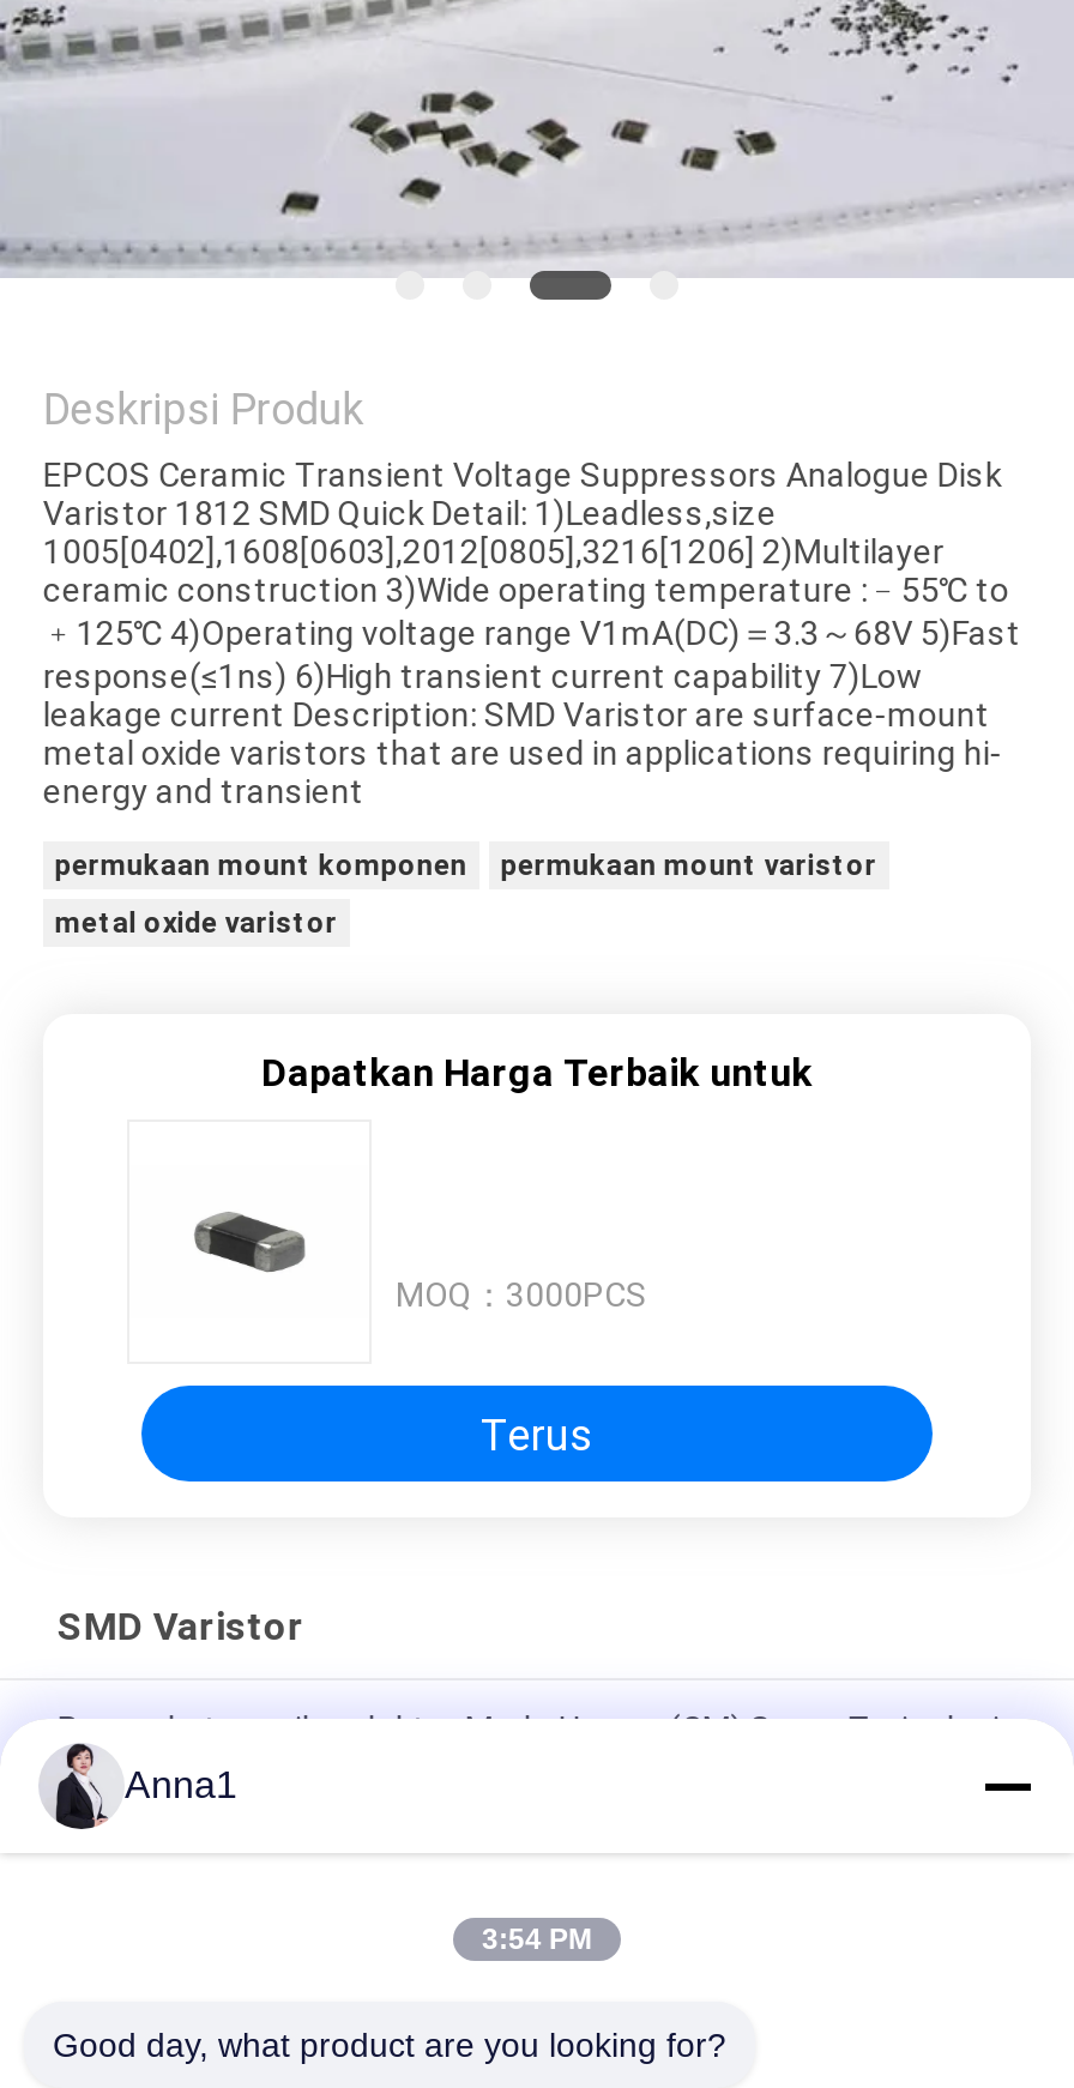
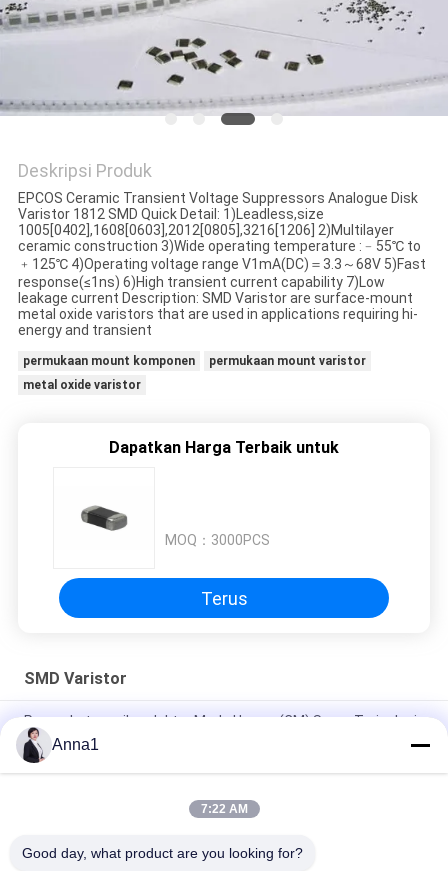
[482,1923,592,1956] 3:54 PM -> [200,802,247,816] 7:22 AM

